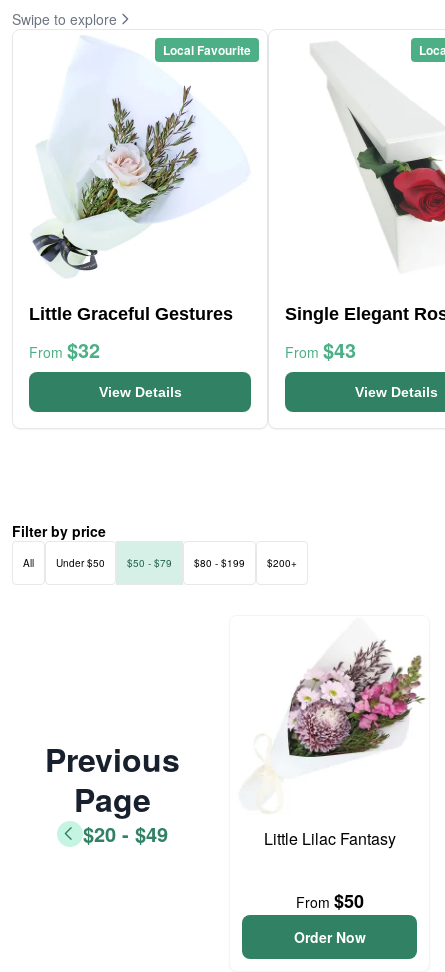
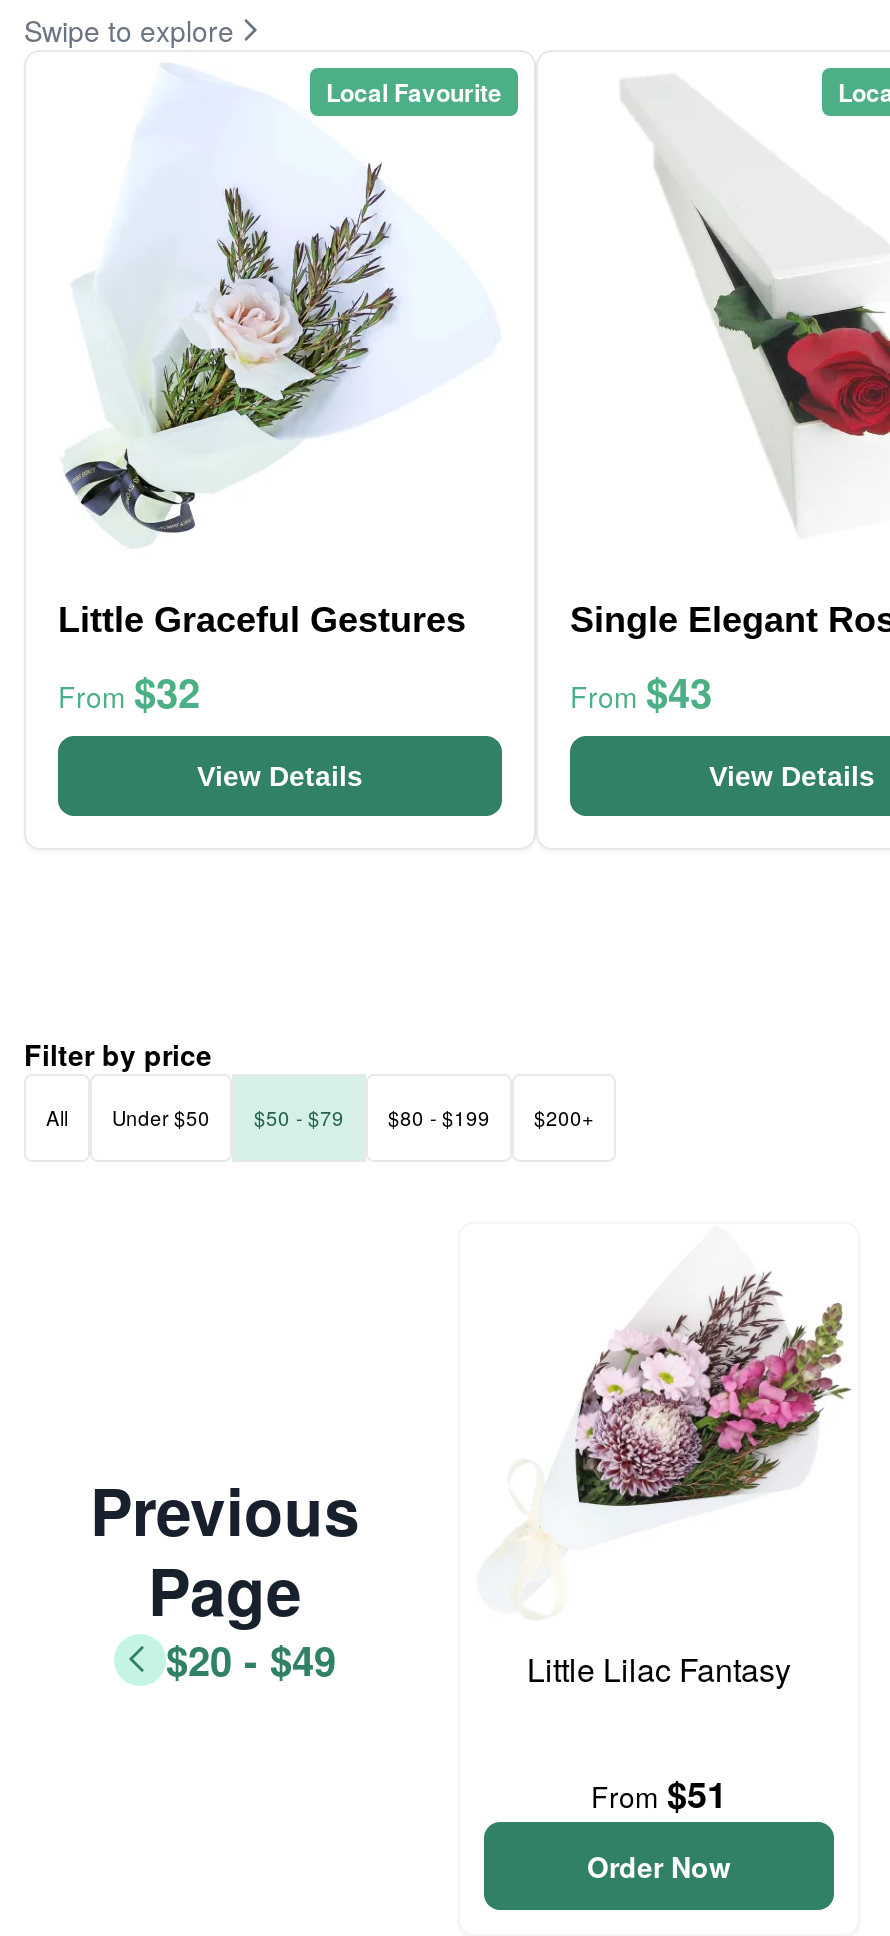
[295,888,363,914] From $50 -> [591,1768,727,1820] From $51

